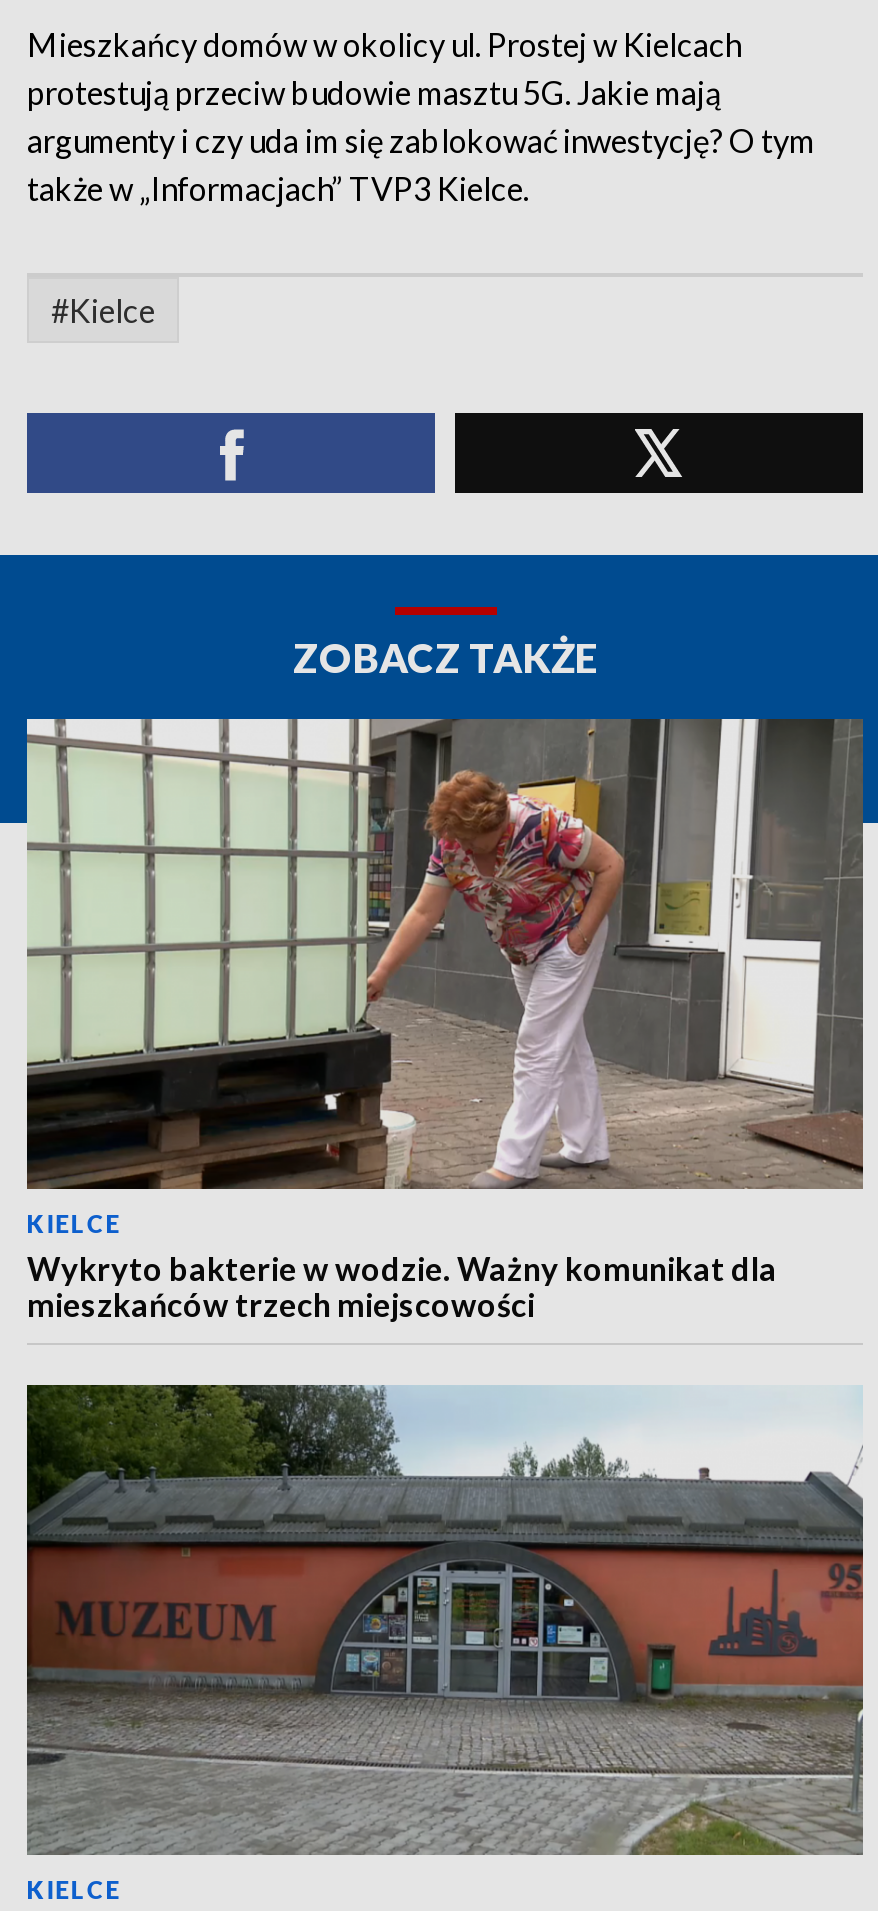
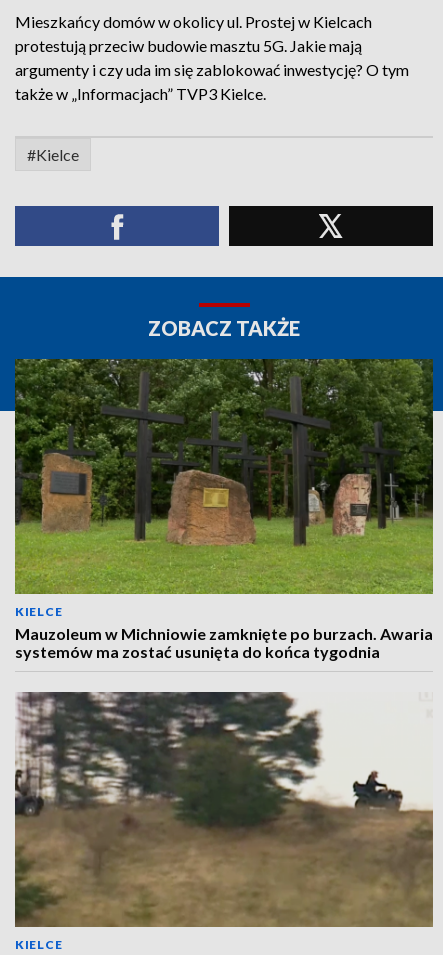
[25,717,865,1323] [image] | Wykryto bakterie w wodzie. Ważny komunikat dla | mieszkańców trzech miejscowości -> [14,358,434,661] [image] | Mauzoleum w Michniowie zamknięte po burzach. Awaria | systemów ma zostać usunięta do końca tygodnia
[25,1383,865,1855] [image] -> [14,691,433,927] [image]

